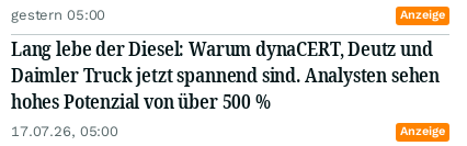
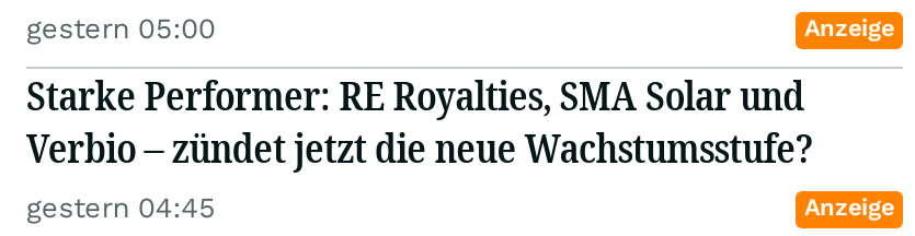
[11,35,440,140] Lang lebe der Diesel: Warum dynaCERT, Deutz und | Daimler Truck jetzt spannend sind. Analysten sehen | hohes Potenzial von über 500 % | 17.07.26, 05:00 -> [26,69,812,225] Starke Performer: RE Royalties, SMA Solar und | Verbio – zündet jetzt die neue Wachstumsstufe? | gestern 04:45

